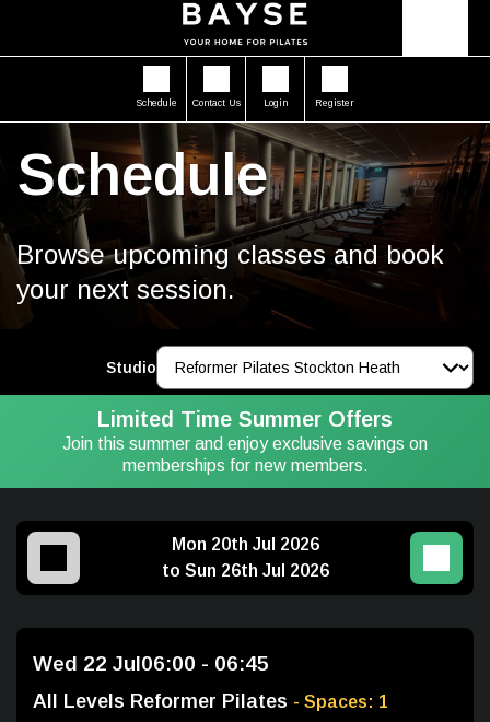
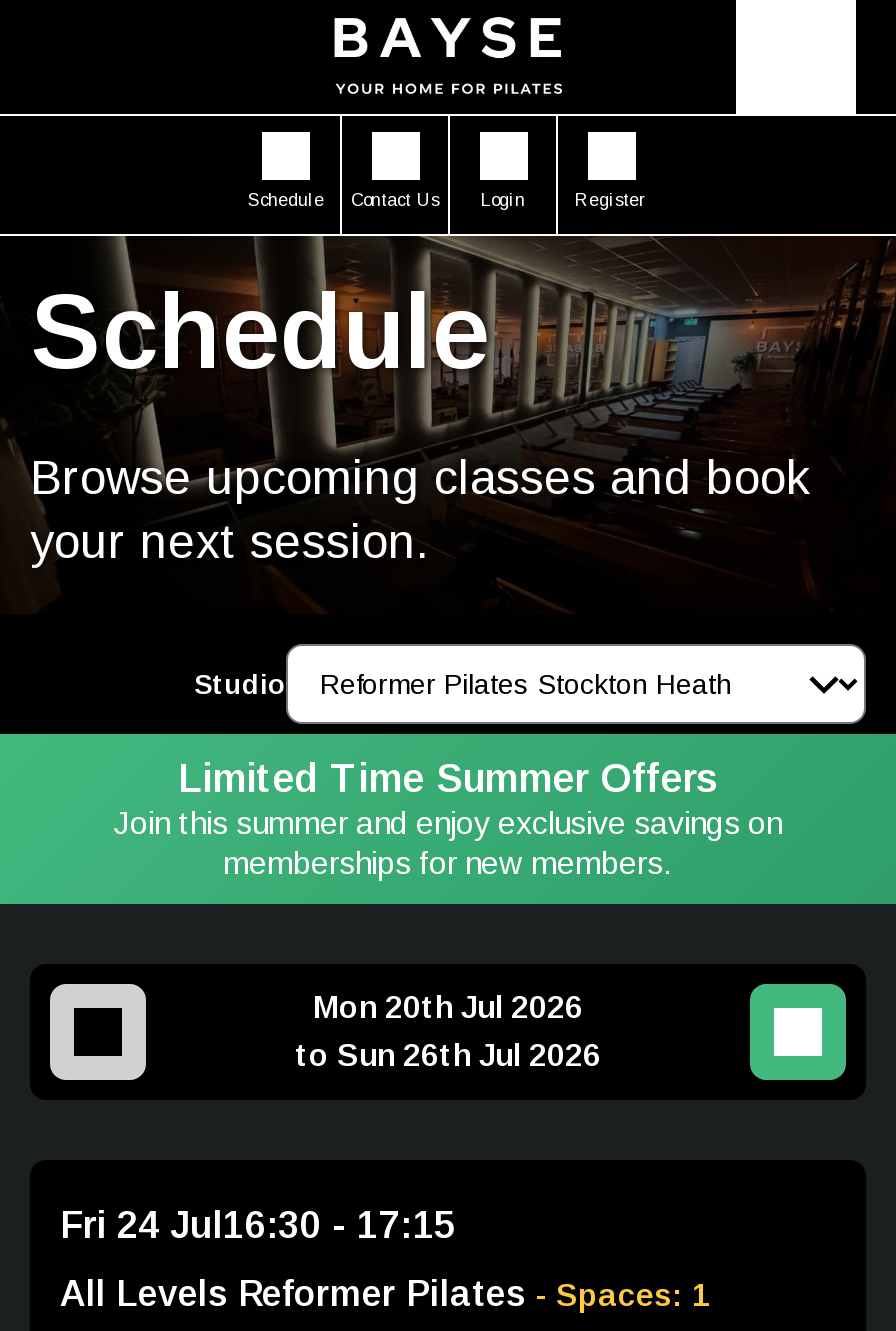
[33,652,269,675] Wed 22 Jul06:00 - 06:45 -> [60,1204,456,1246] Fri 24 Jul16:30 - 17:15

